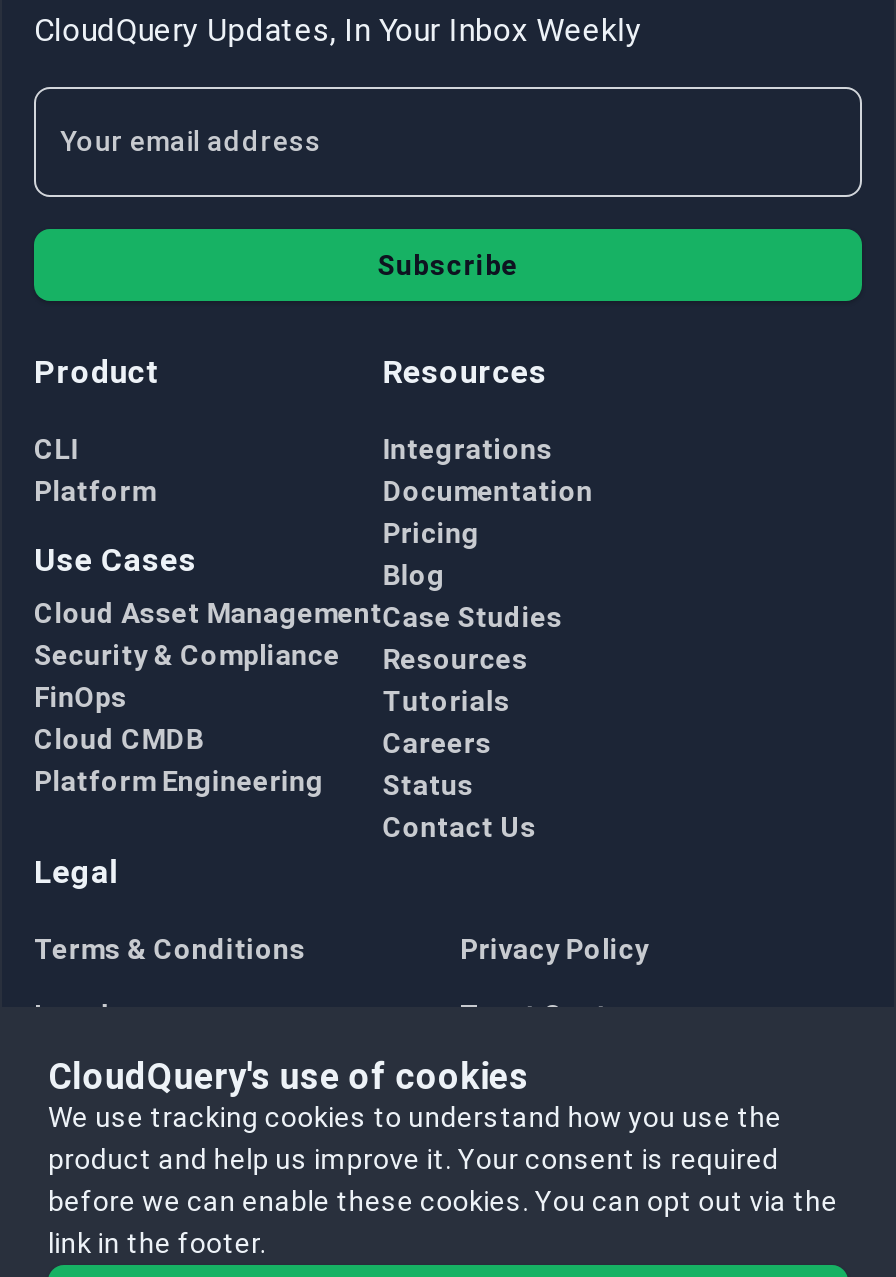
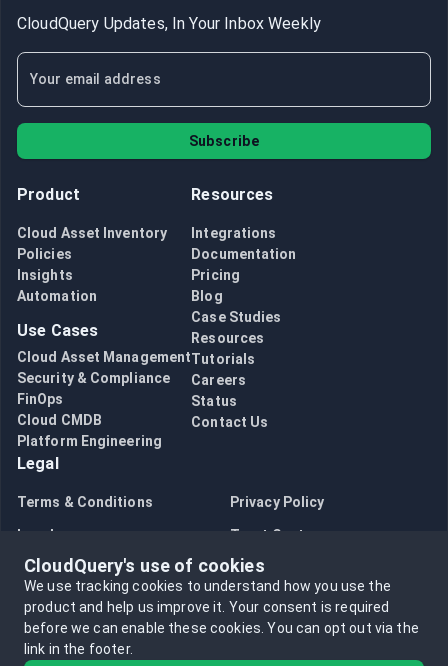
[34,433,156,507] CLI | Platform -> [17,225,167,304] Cloud Asset Inventory | Policies | Insights | Automation
moved [34,541,382,797] -> [17,321,191,449]: Use Cases | Cloud Asset Management | Security & Compliance | FinOps | Cloud CMDB | Platform Engineering

